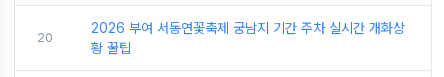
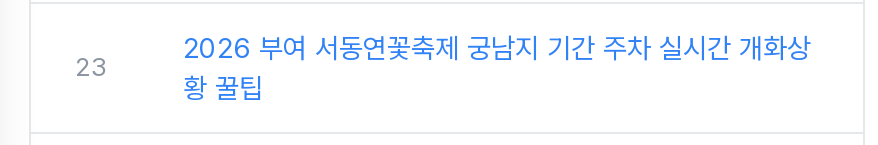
[37,30,53,45] 20 -> [75,52,107,82] 23

